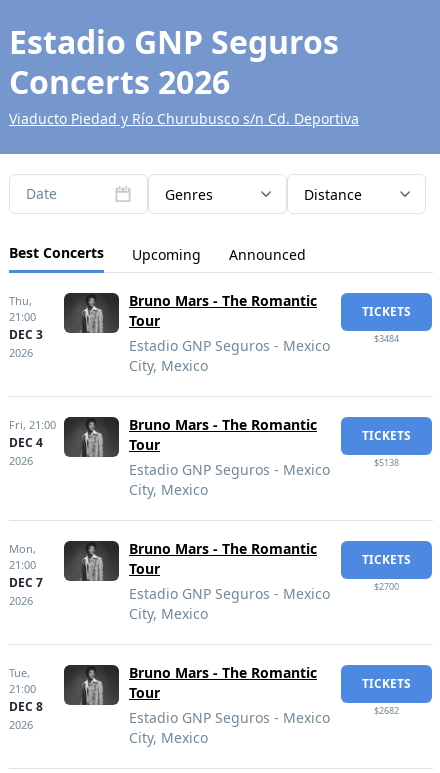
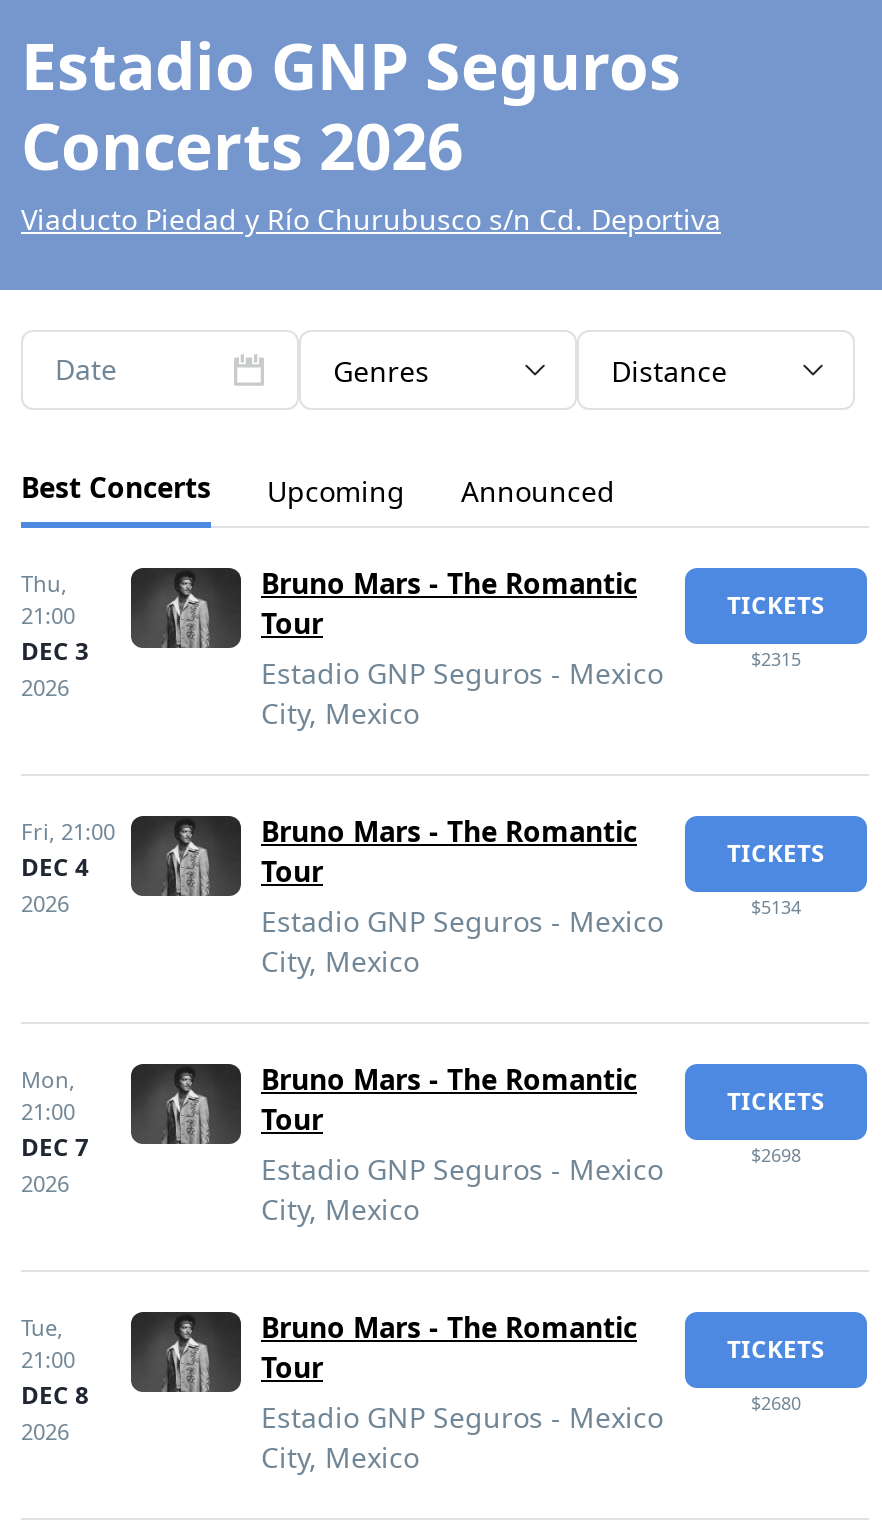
[374,332,399,345] $3484 -> [751,646,801,672] $2315
[374,456,399,469] $5138 -> [751,894,801,920] $5134
[374,580,399,593] $2700 -> [751,1142,801,1168] $2698
[374,704,399,717] $2682 -> [751,1390,801,1416] $2680

